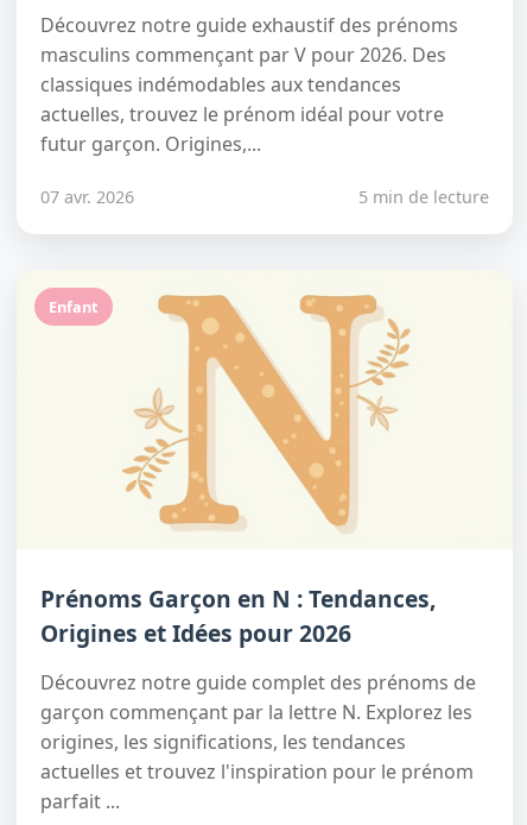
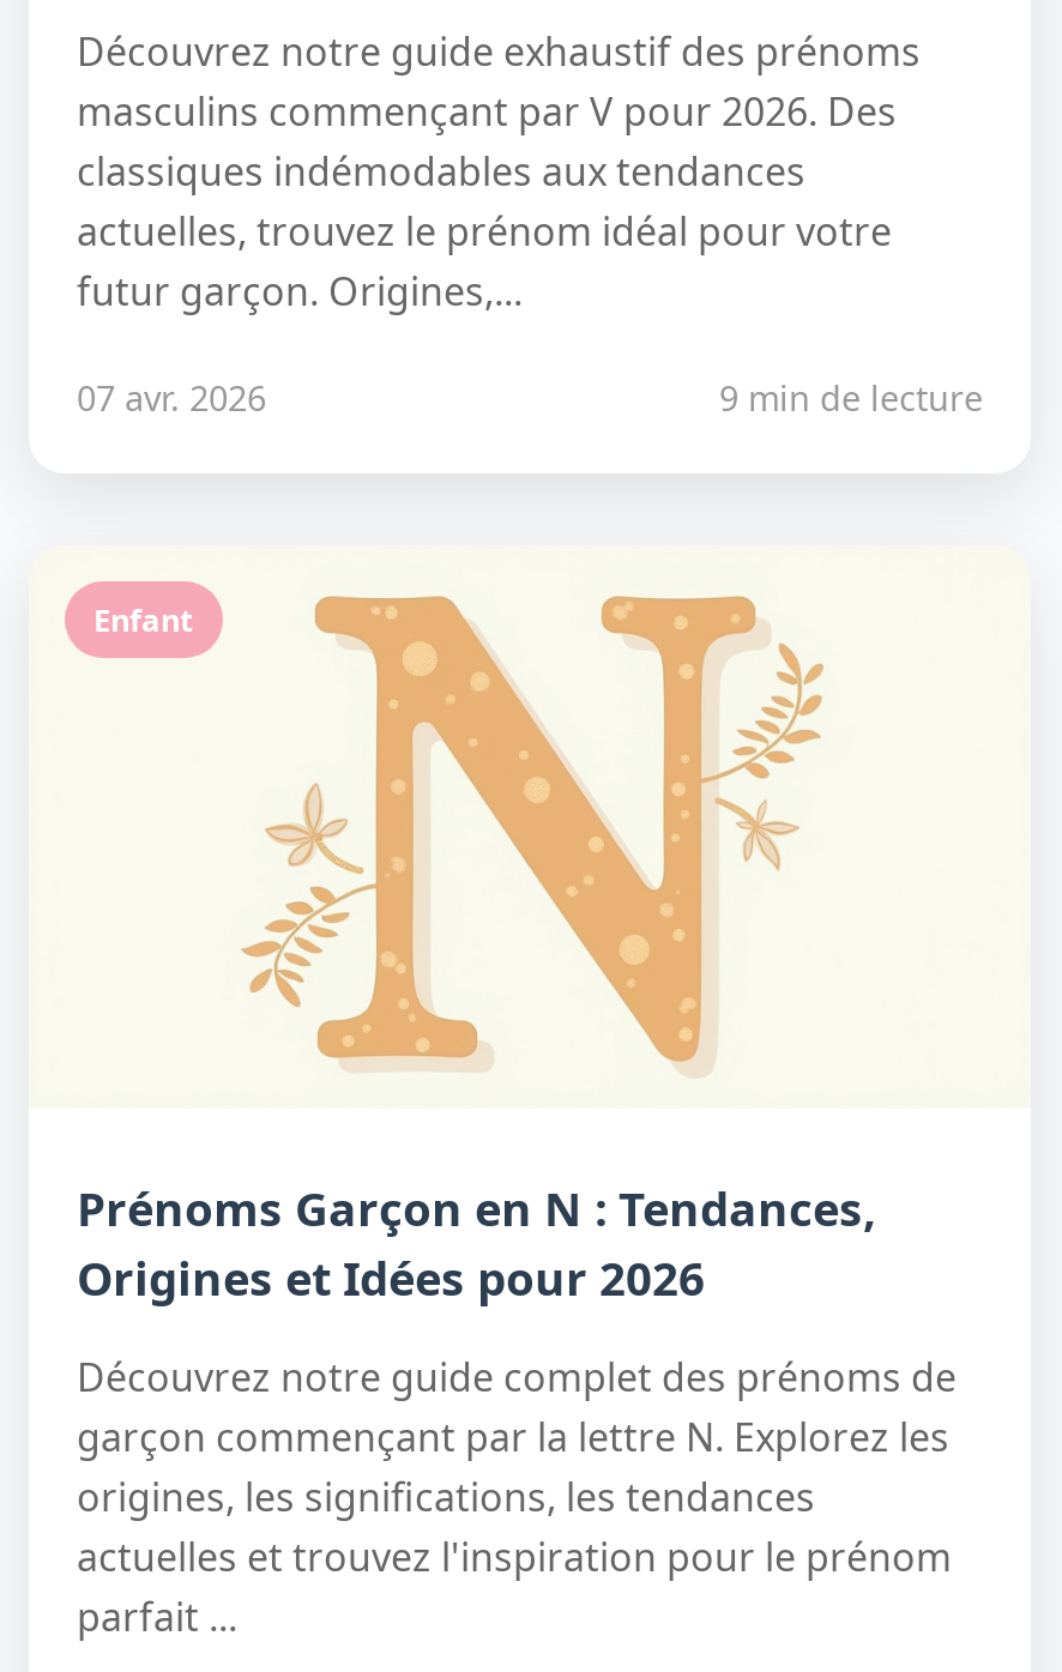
[358,186,489,208] 5 min de lecture -> [719,375,983,421] 9 min de lecture

